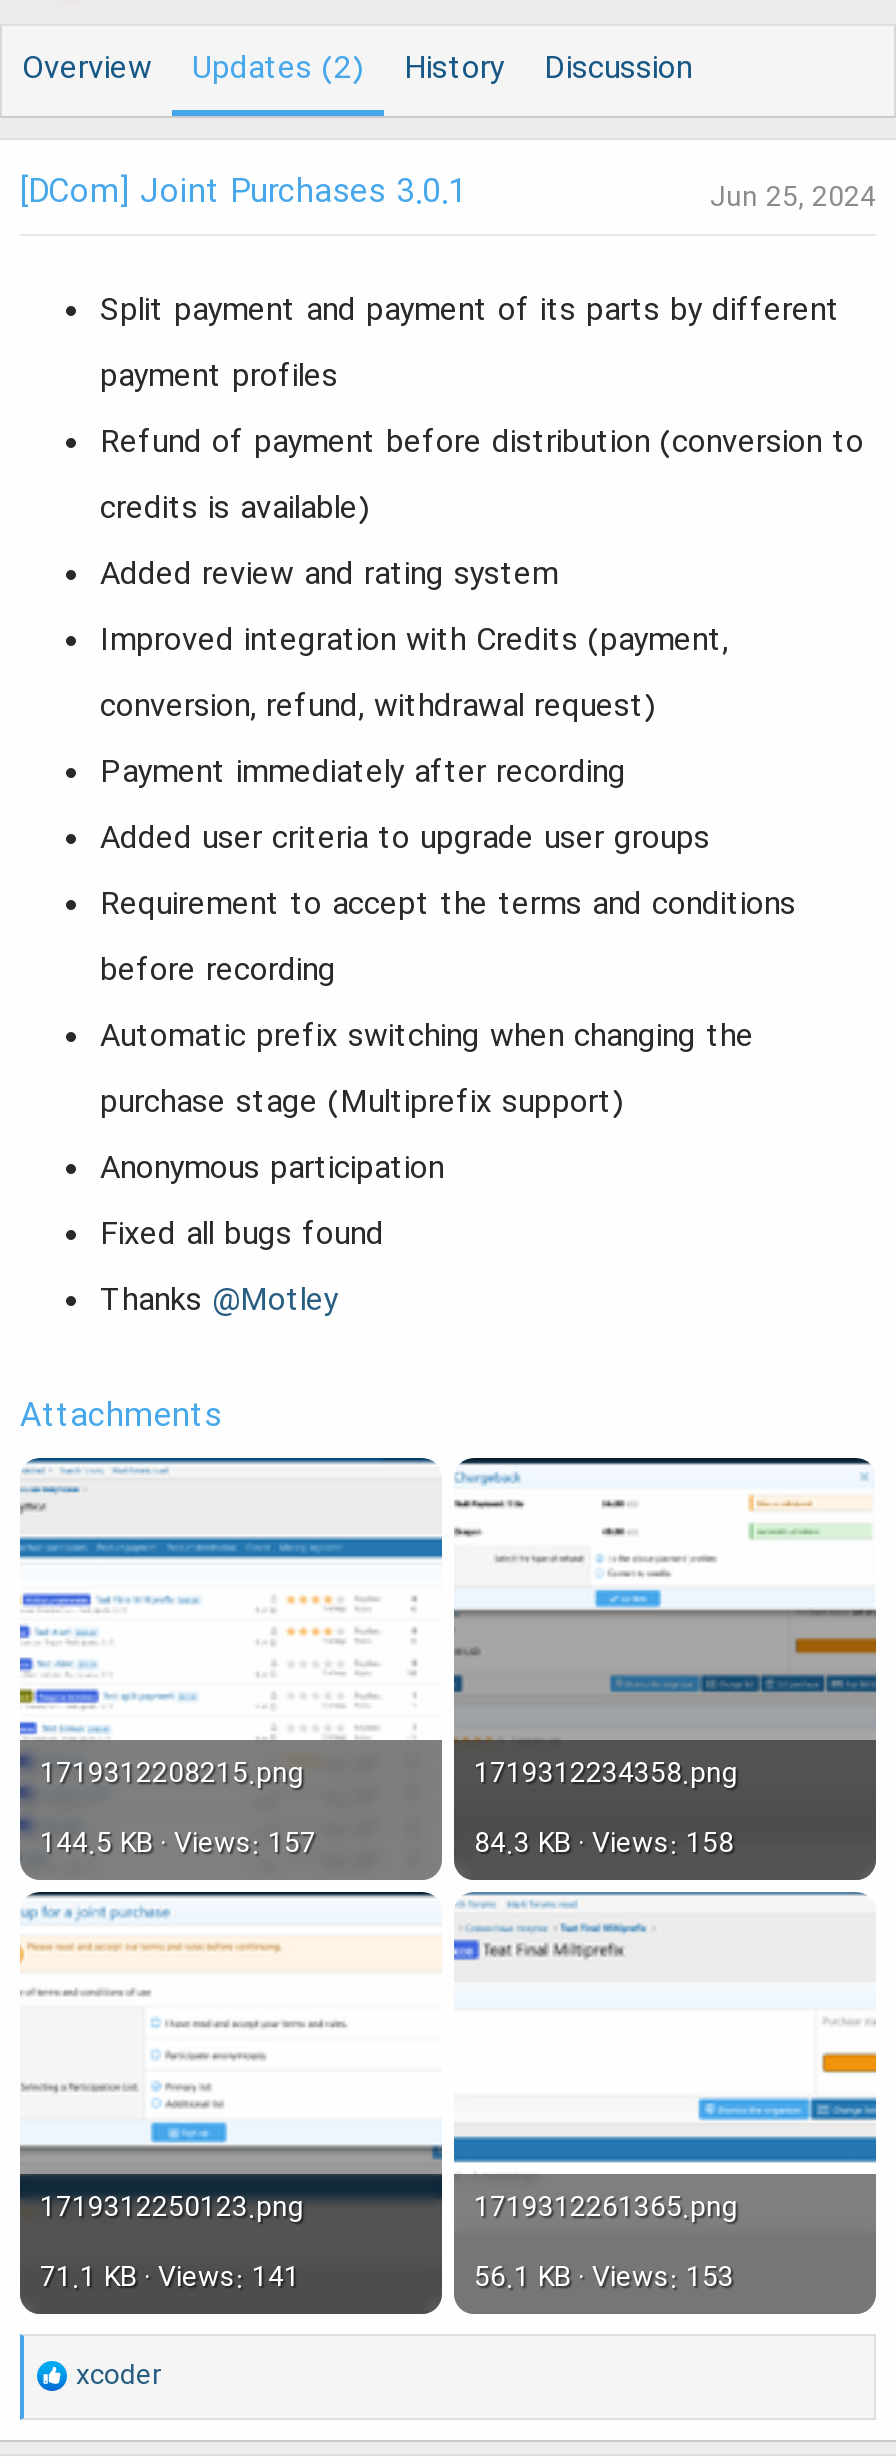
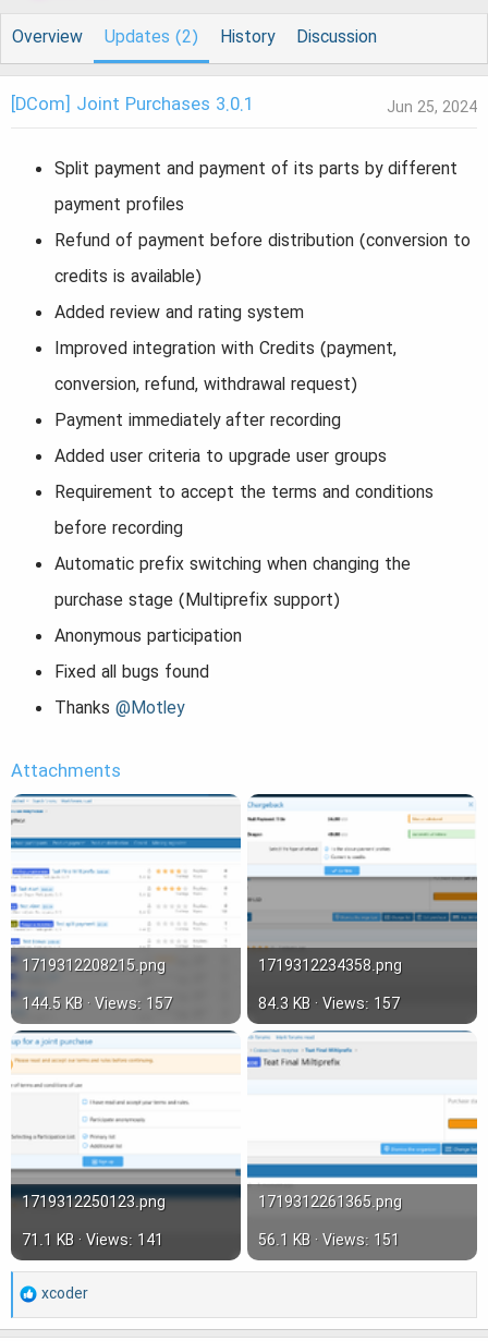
[474,1821,734,1865] 84.3 KB · Views: 158 -> [258,992,400,1016] 84.3 KB · Views: 157
[474,2255,734,2299] 56.1 KB · Views: 153 -> [258,1228,400,1252] 56.1 KB · Views: 151

